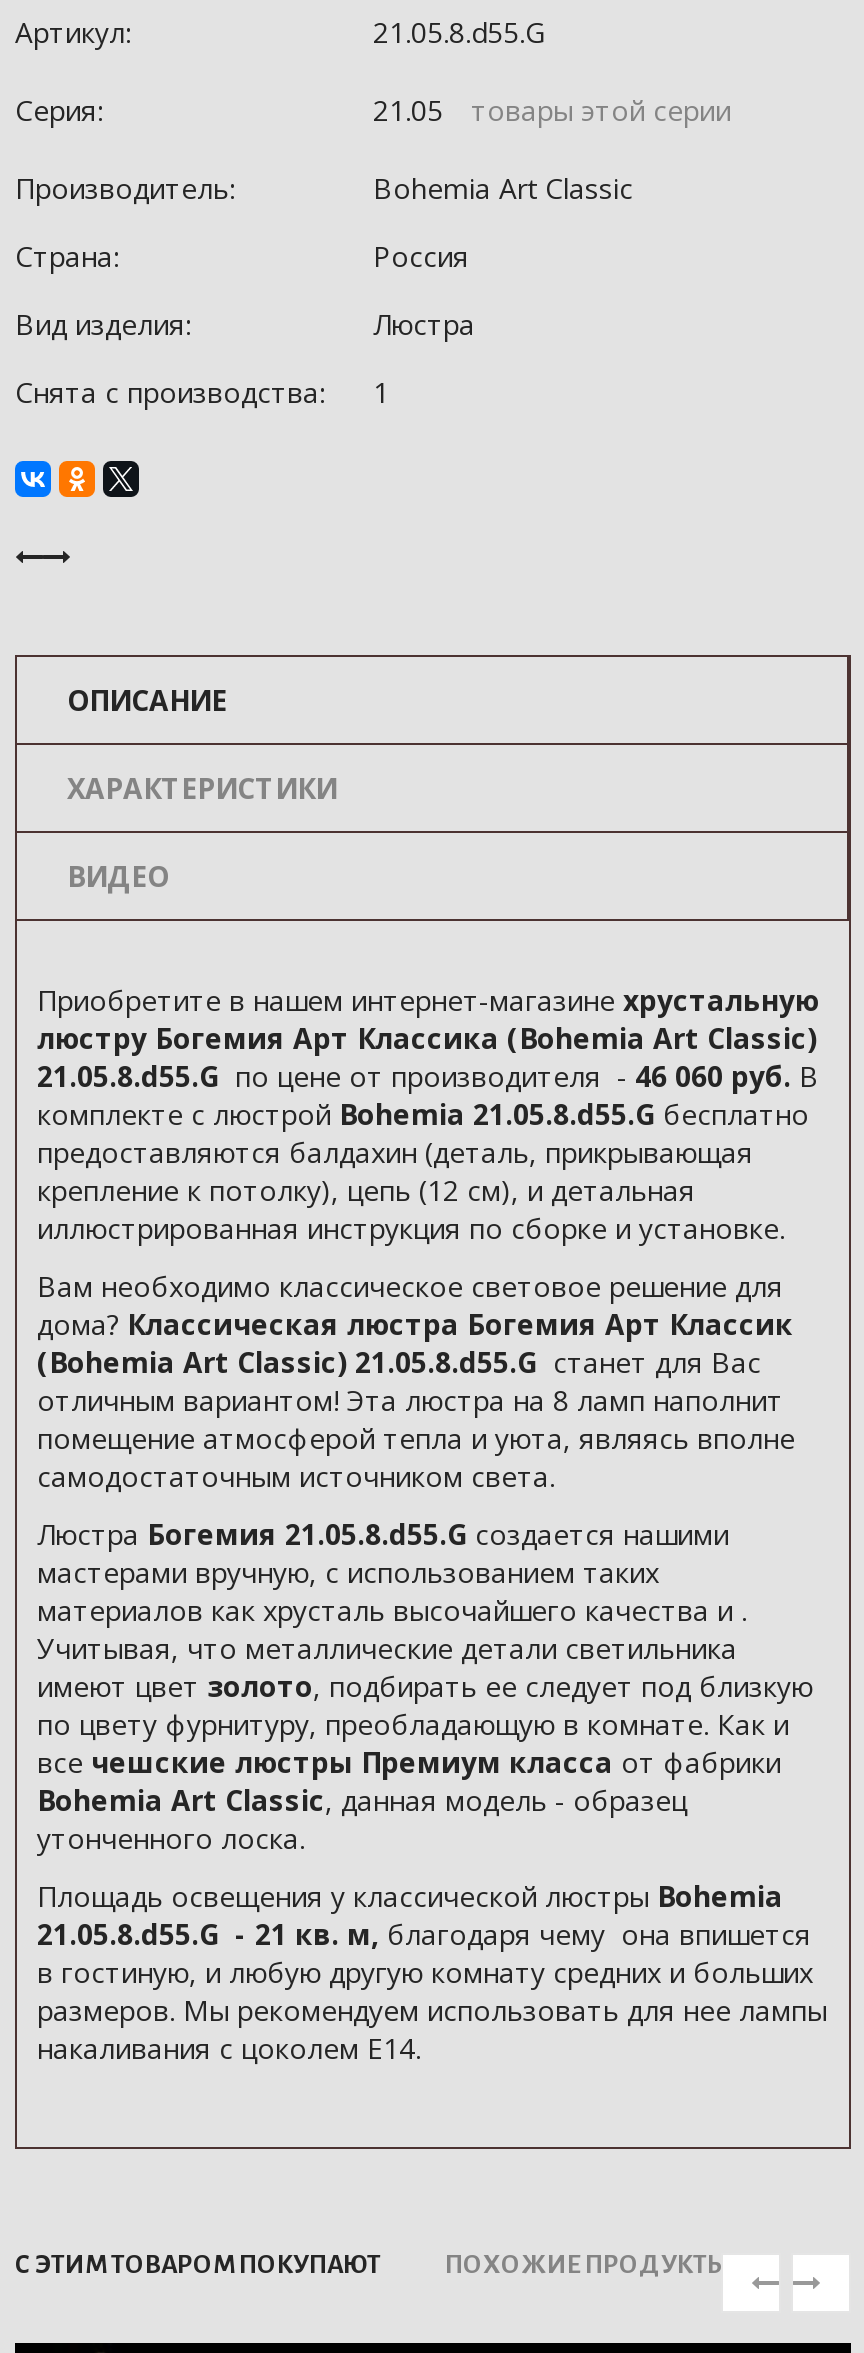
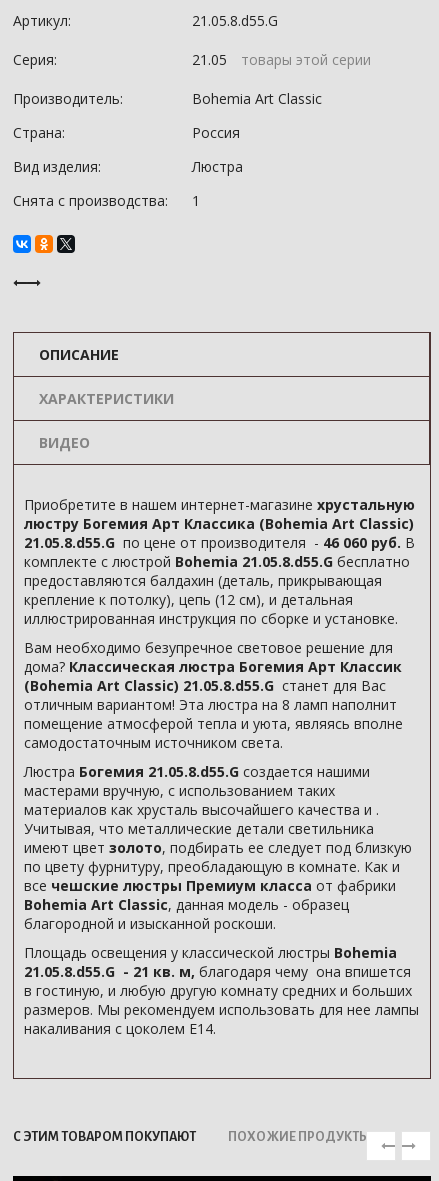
[37,1267,783,1305] Вам необходимо классическое световое решение для -> [24,638,393,657] Вам необходимо безупречное световое решение для
[37,1819,305,1857] утонченного лоска. -> [24,914,276,933] благородной и изысканной роскоши.

